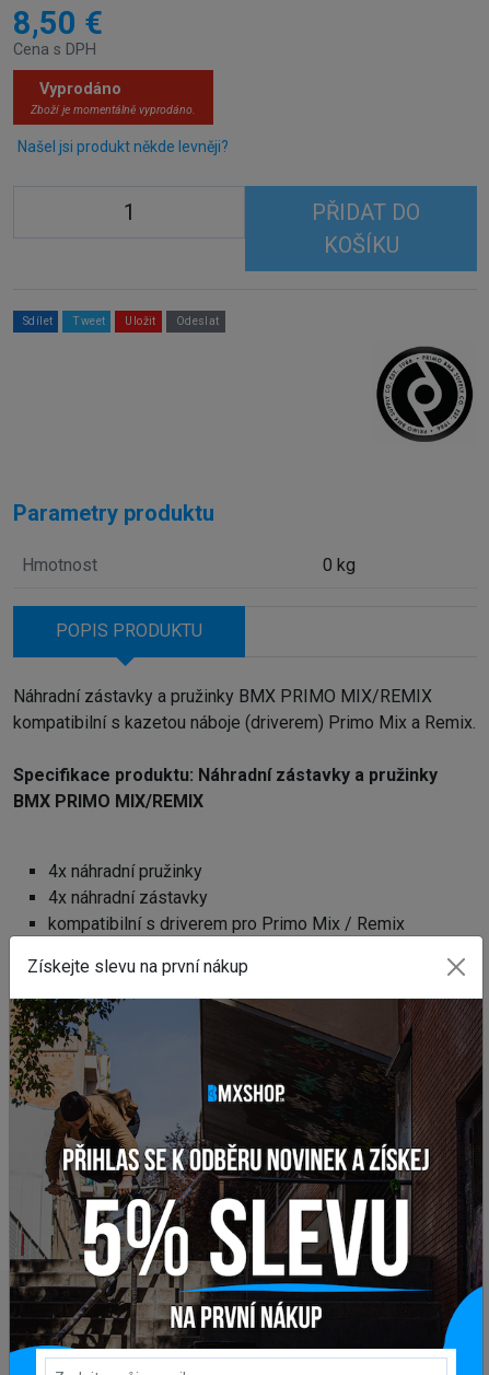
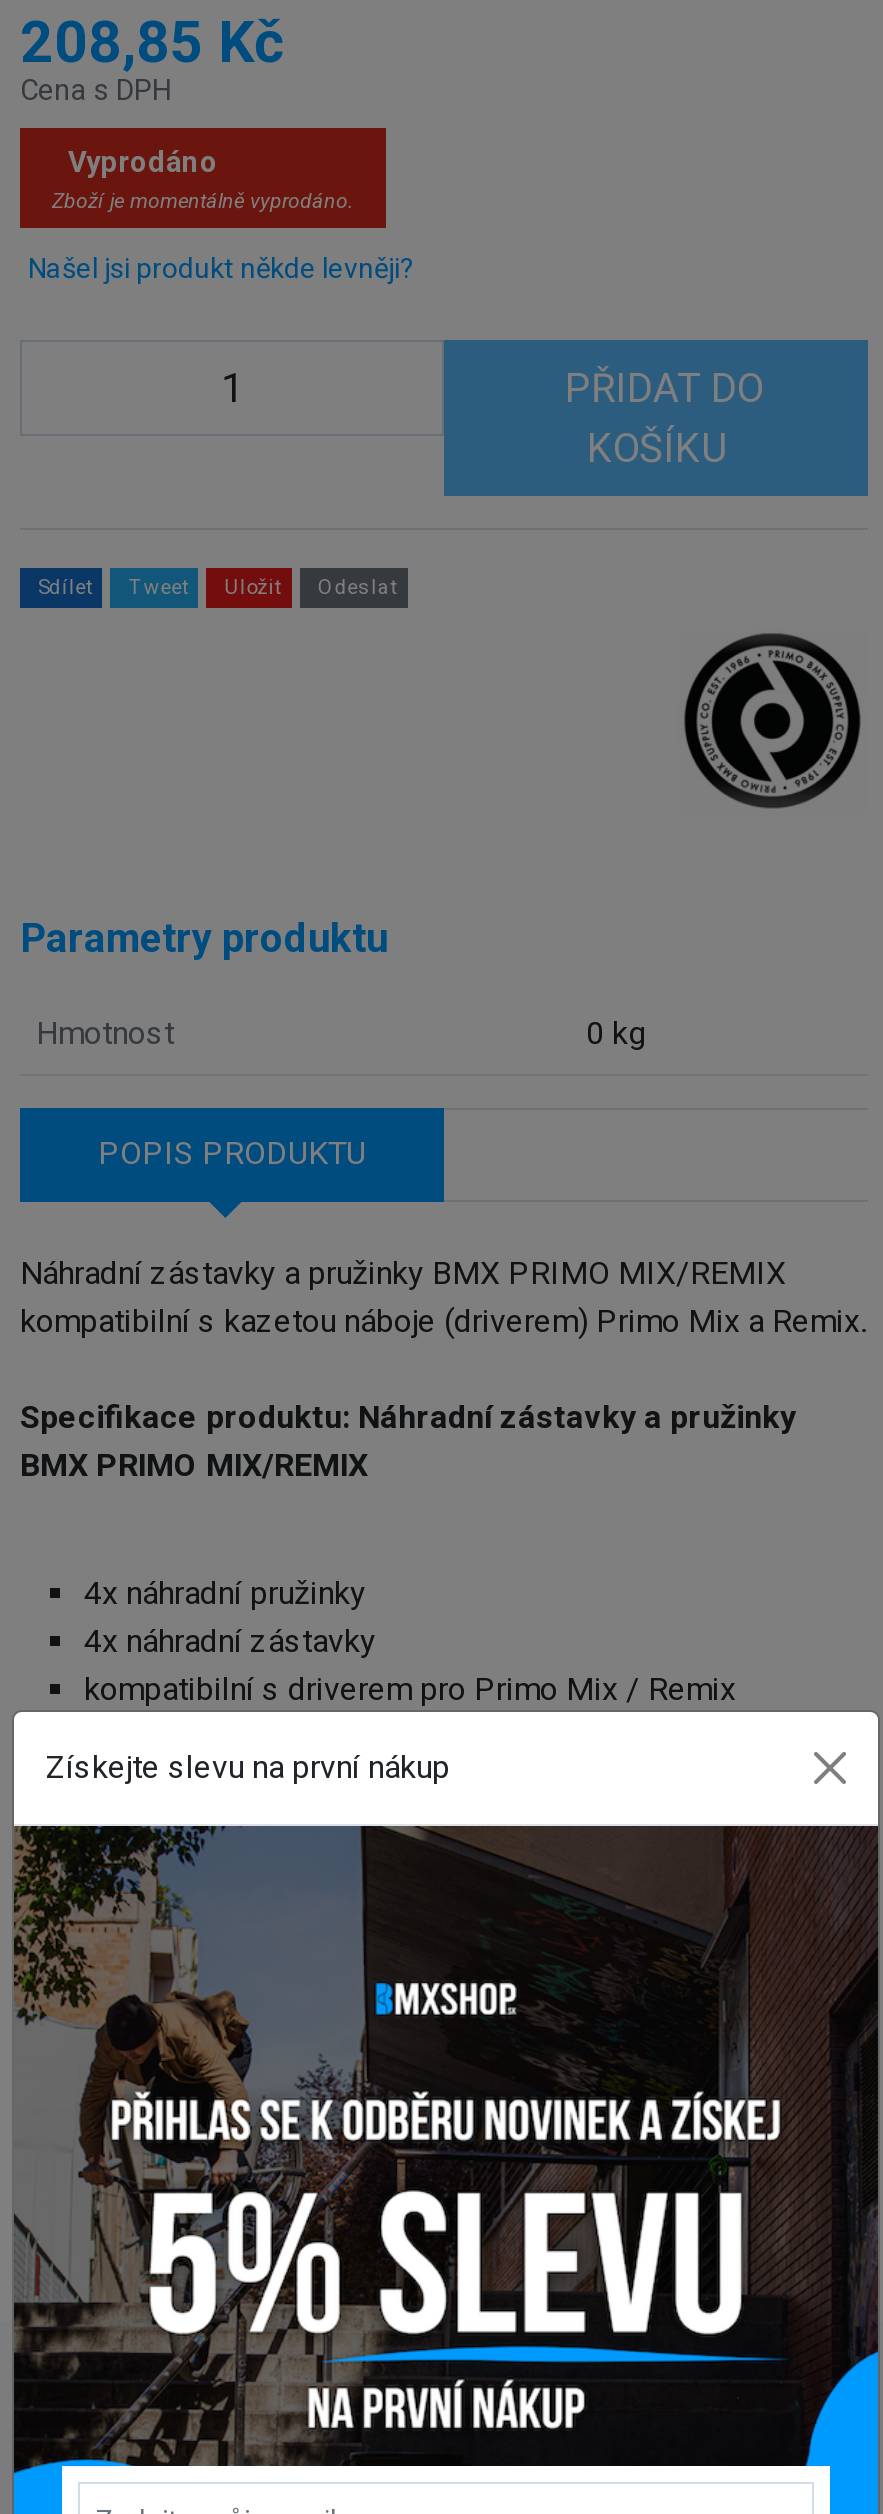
[13,4,103,41] 8,50 € -> [20,8,284,76] 208,85 Kč

